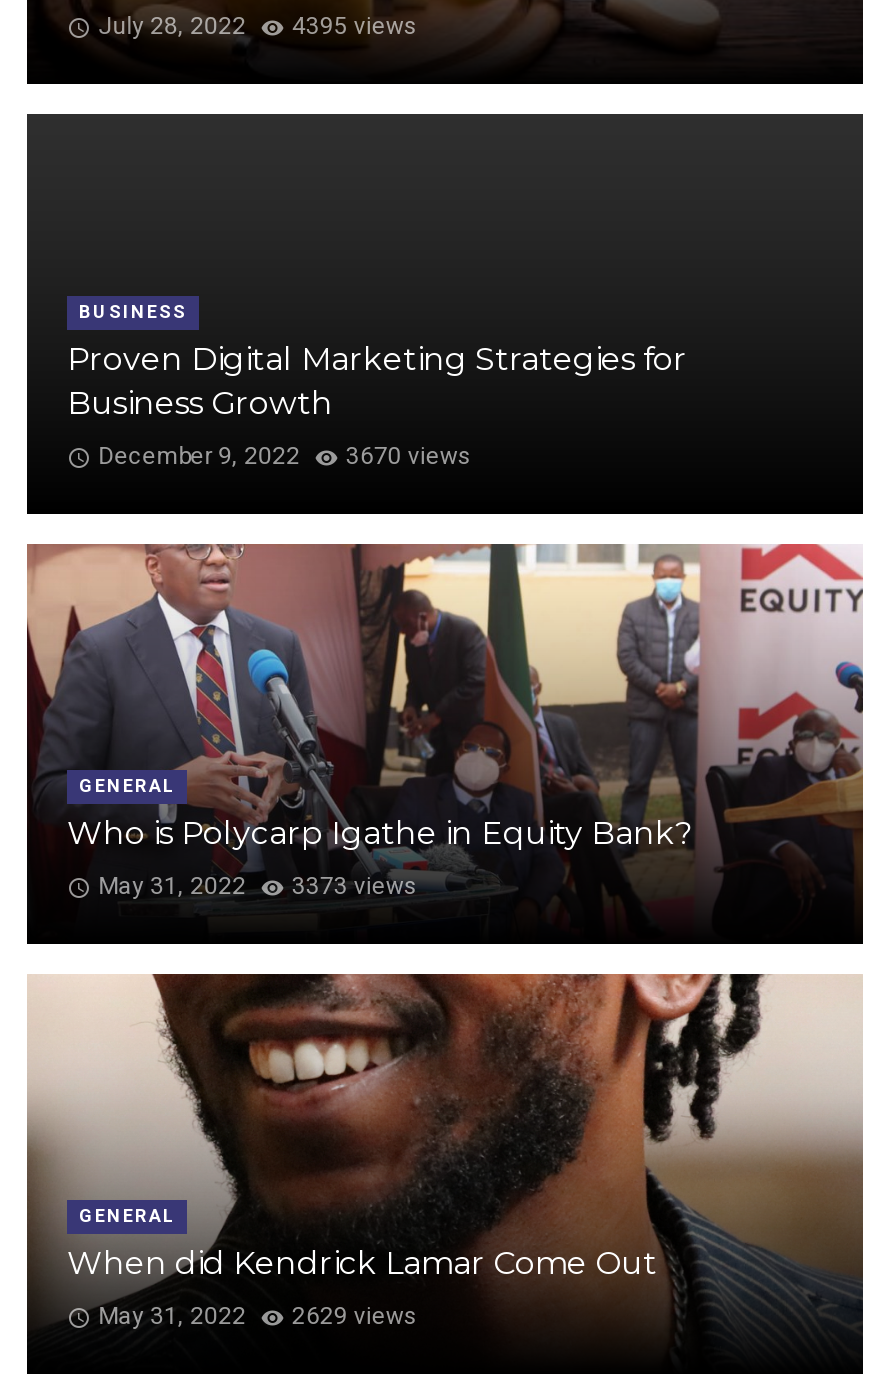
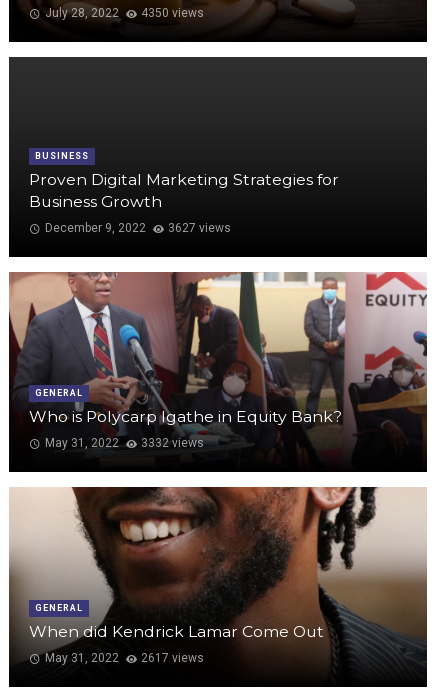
[98,12,418,40] July 28, 2022 4395 views -> [45,6,204,20] July 28, 2022 4350 views
[98,442,472,470] December 9, 2022 3670 views -> [45,221,231,235] December 9, 2022 3627 views
[98,872,418,900] May 31, 2022 3373 views -> [45,436,204,450] May 31, 2022 3332 views
[98,1302,418,1330] May 31, 2022 2629 views -> [45,651,204,665] May 31, 2022 2617 views

